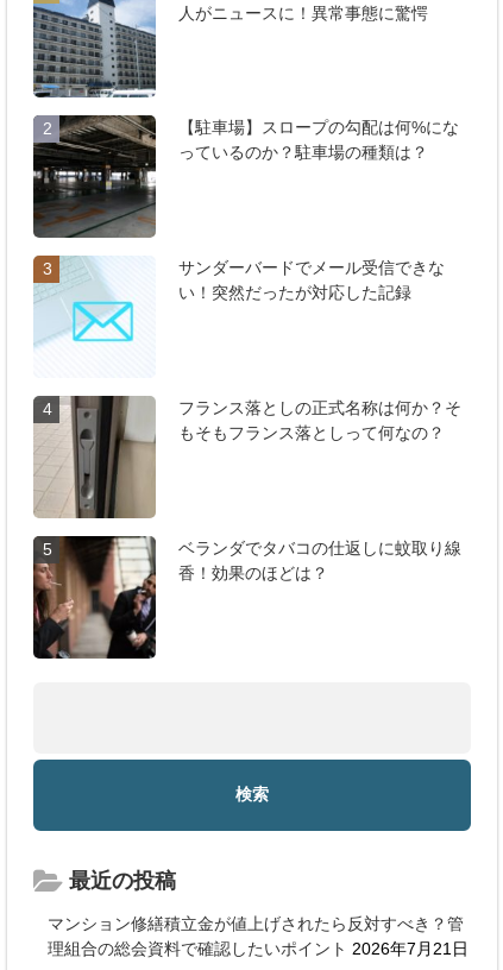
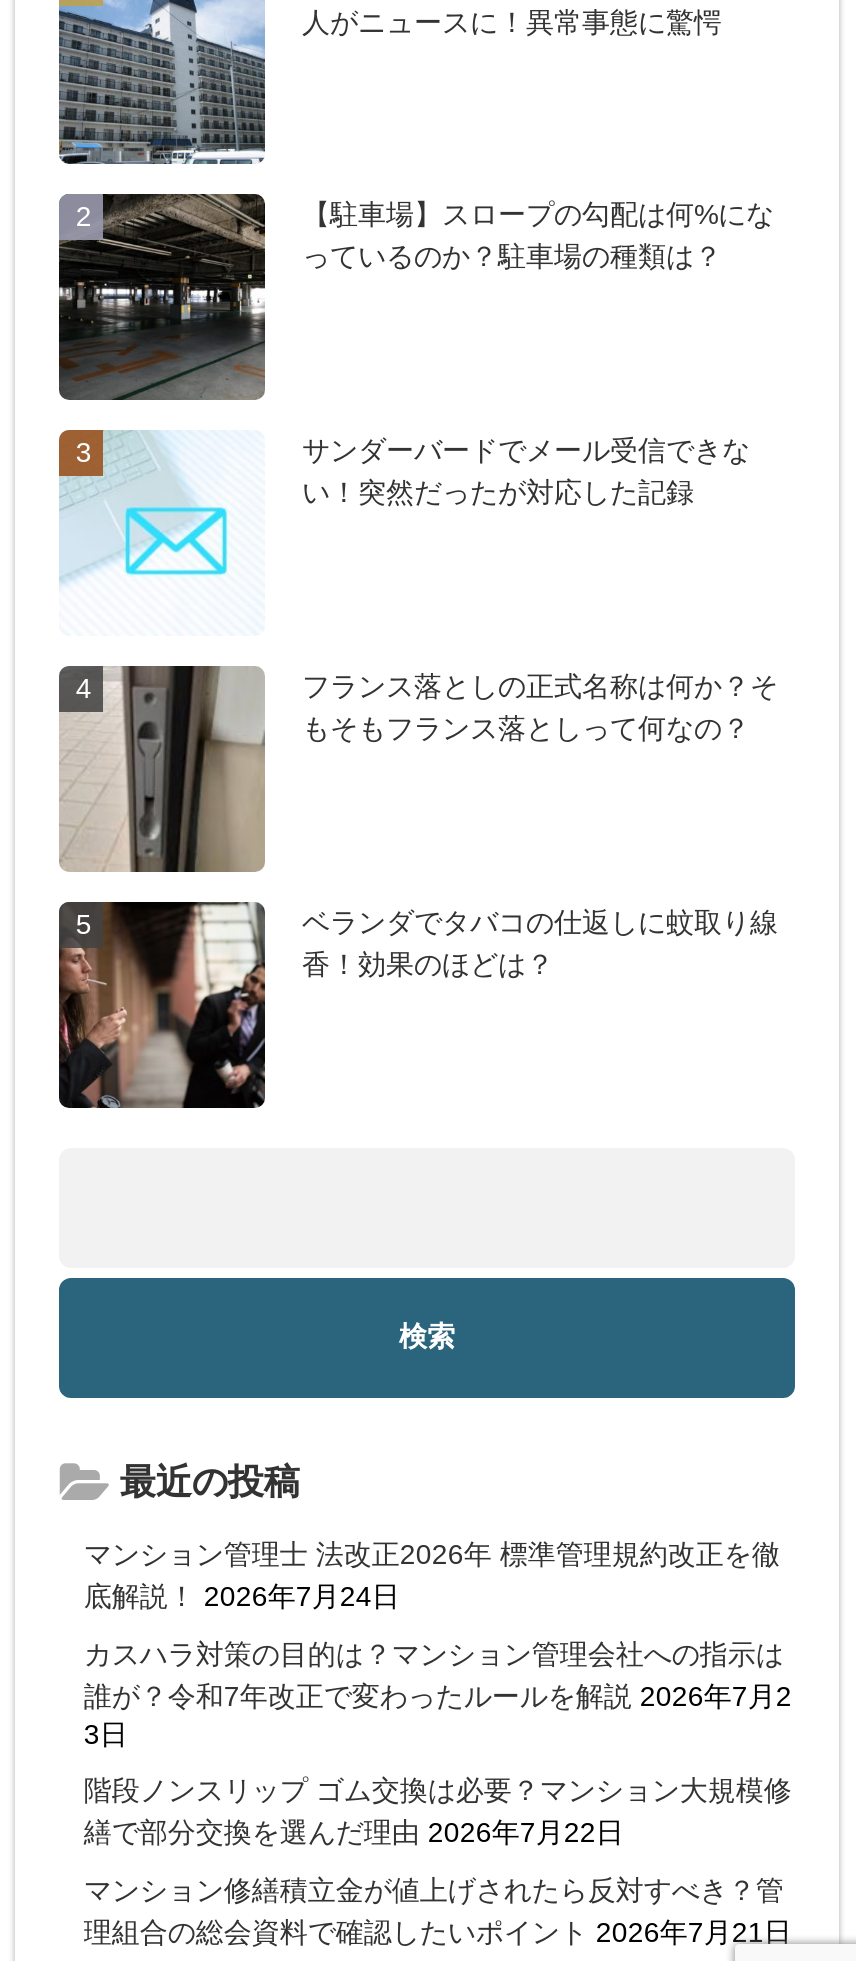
none -> [84,1538,792,1848] マンション管理士 法改正2026年 標準管理規約改正を徹 | 底解説！ 2026年7月24日 | カスハラ対策の目的は？マンション管理会社への指示は | 誰が？令和7年改正で変わったルールを解説 2026年7月2 | 3日 | 階段ノンスリップ ゴム交換は必要？マンション大規模修 | 繕で部分交換を選んだ理由 2026年7月22日

